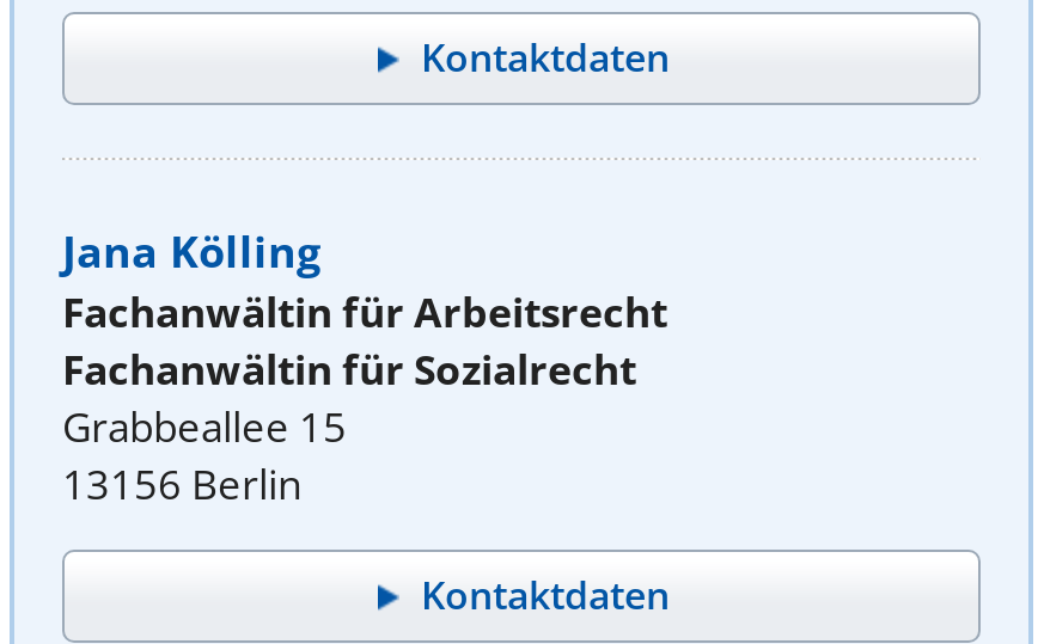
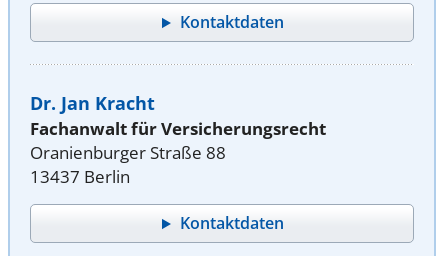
[62,222,667,511] Jana Kölling | Fachanwältin für Arbeitsrecht | Fachanwältin für Sozialrecht | Grabbeallee 15 | 13156 Berlin -> [30,91,326,188] Dr. Jan Kracht | Fachanwalt für Versicherungsrecht | Oranienburger Straße 88 | 13437 Berlin

